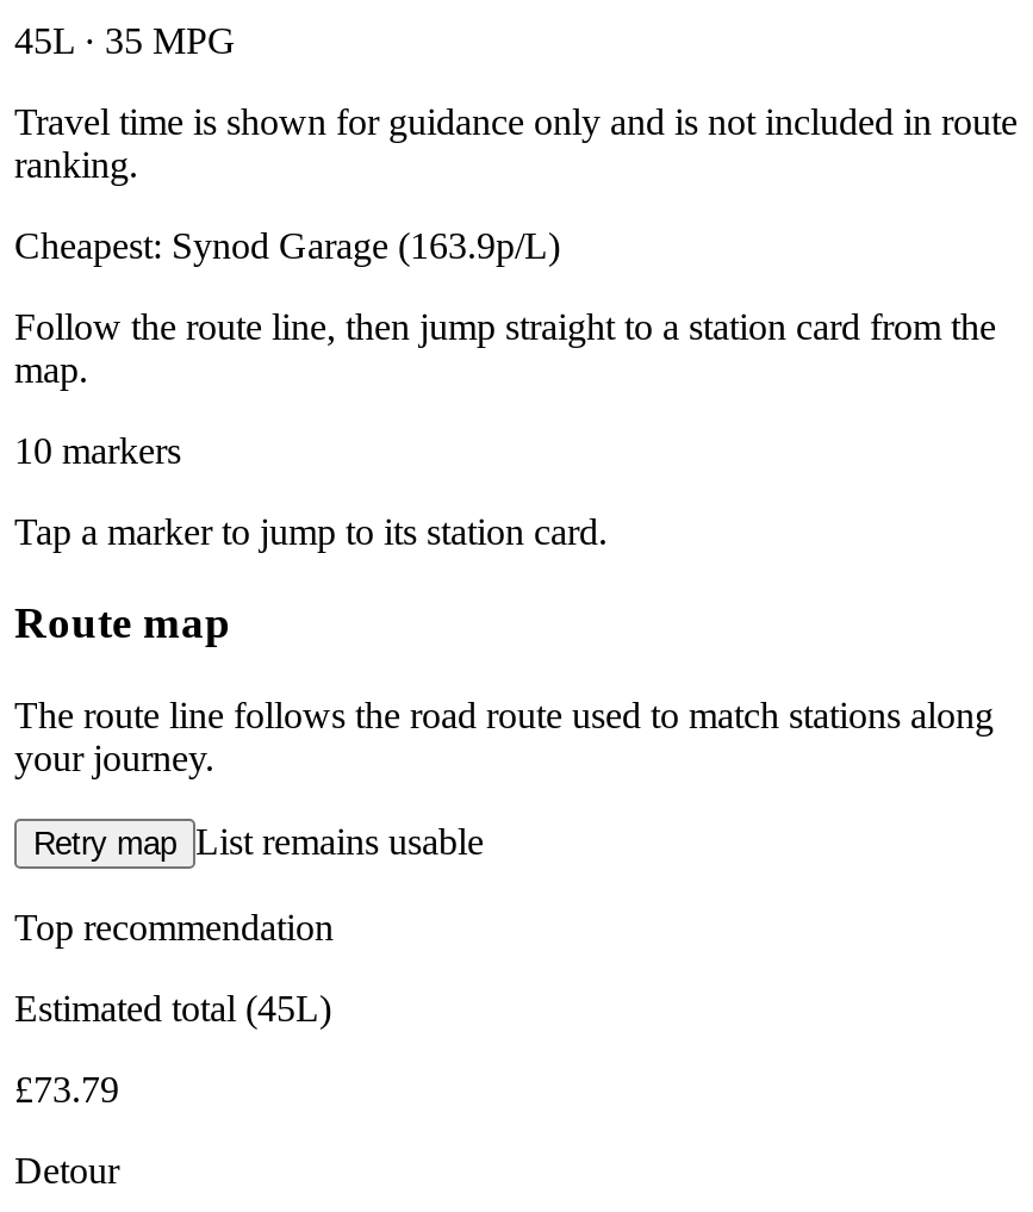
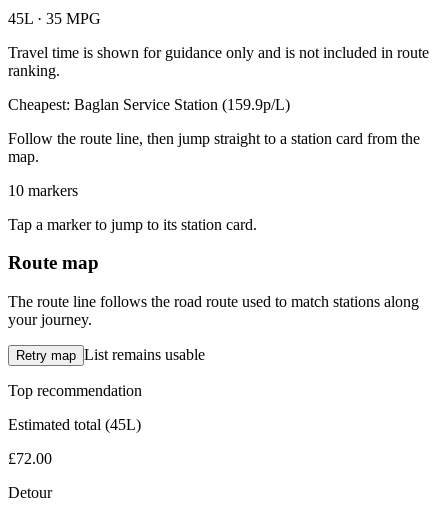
[14,224,560,265] Cheapest: Synod Garage (163.9p/L) -> [8,96,290,113] Cheapest: Baglan Service Station (159.9p/L)
[14,1069,119,1110] £73.79 -> [8,450,52,467] £72.00

